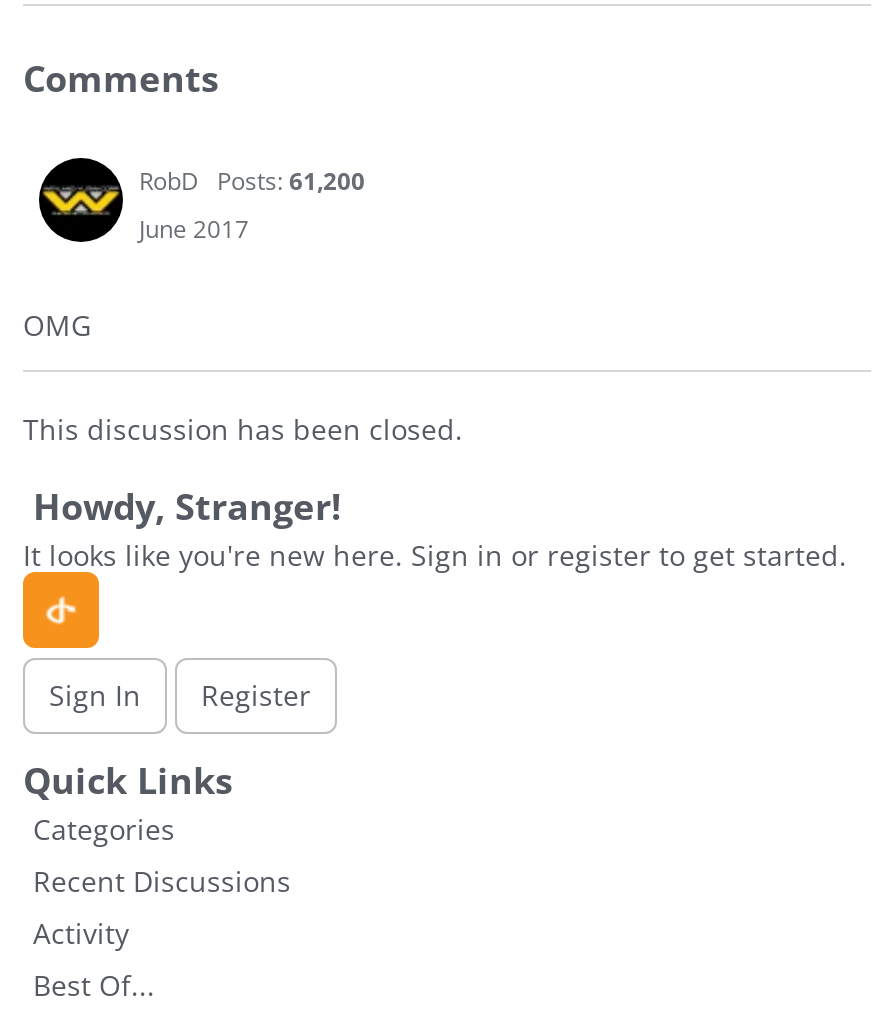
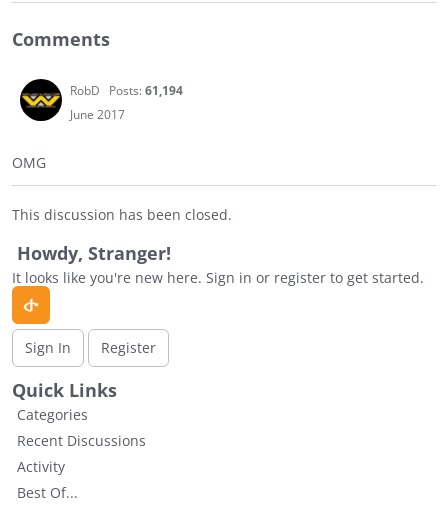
[139,164,365,198] RobD Posts: 61,200 -> [70,82,183,99] RobD Posts: 61,194

